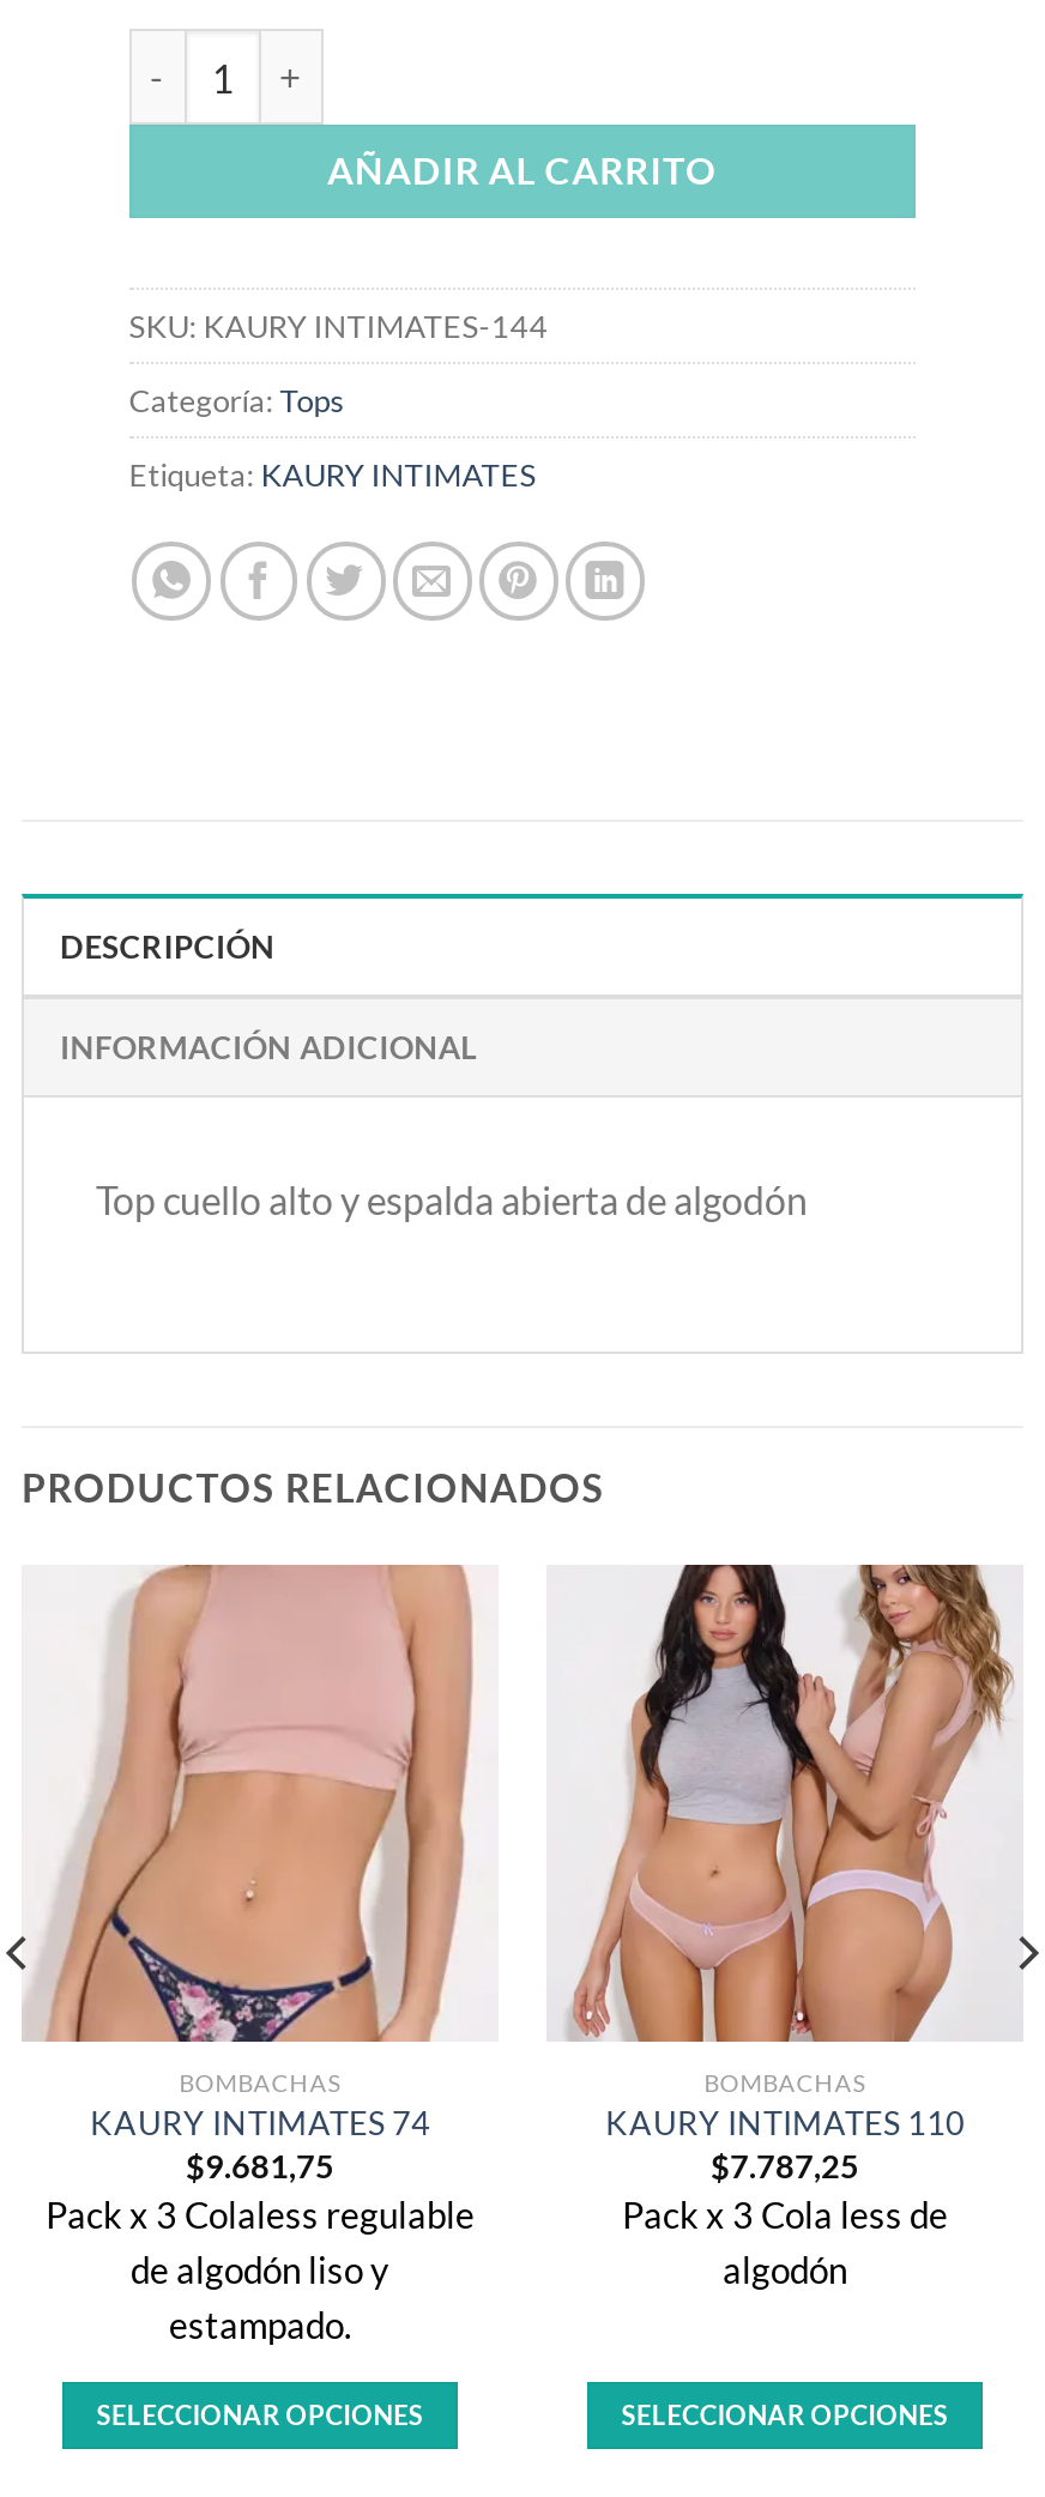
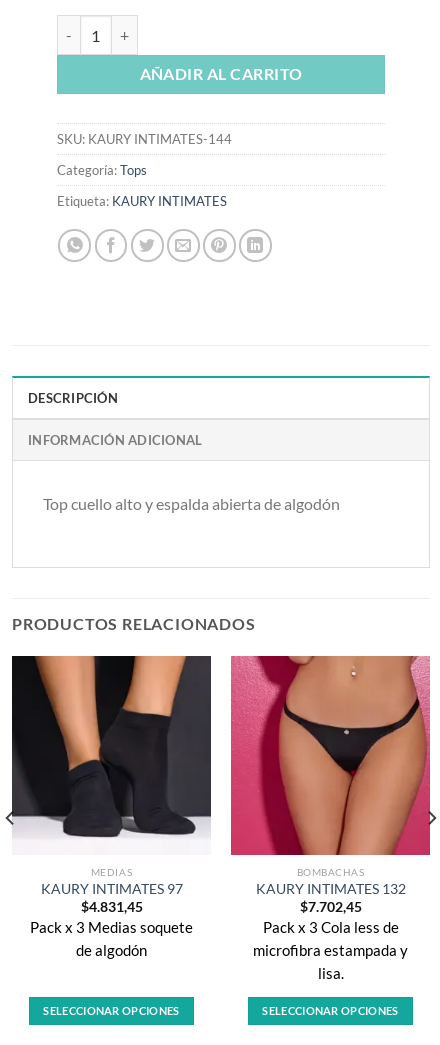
[22,1565,499,2346] [image] | BOMBACHAS | KAURY INTIMATES 74 | $9.681,75 | Pack x 3 Colaless regulable | de algodón liso y | estampado. -> [11,655,212,959] [image] | MEDIAS | KAURY INTIMATES 97 | $4.831,45 | Pack x 3 Medias soquete | de algodón
[546,1562,1023,2143] [image] | KAURY INTIMATES 110 -> [230,655,431,897] [image] | KAURY INTIMATES 132
[711,2148,859,2186] $7.787,25 -> [299,899,361,915] $7.702,45
[723,2248,847,2291] algodón -> [253,941,408,982] microfibra estampada y | lisa.

